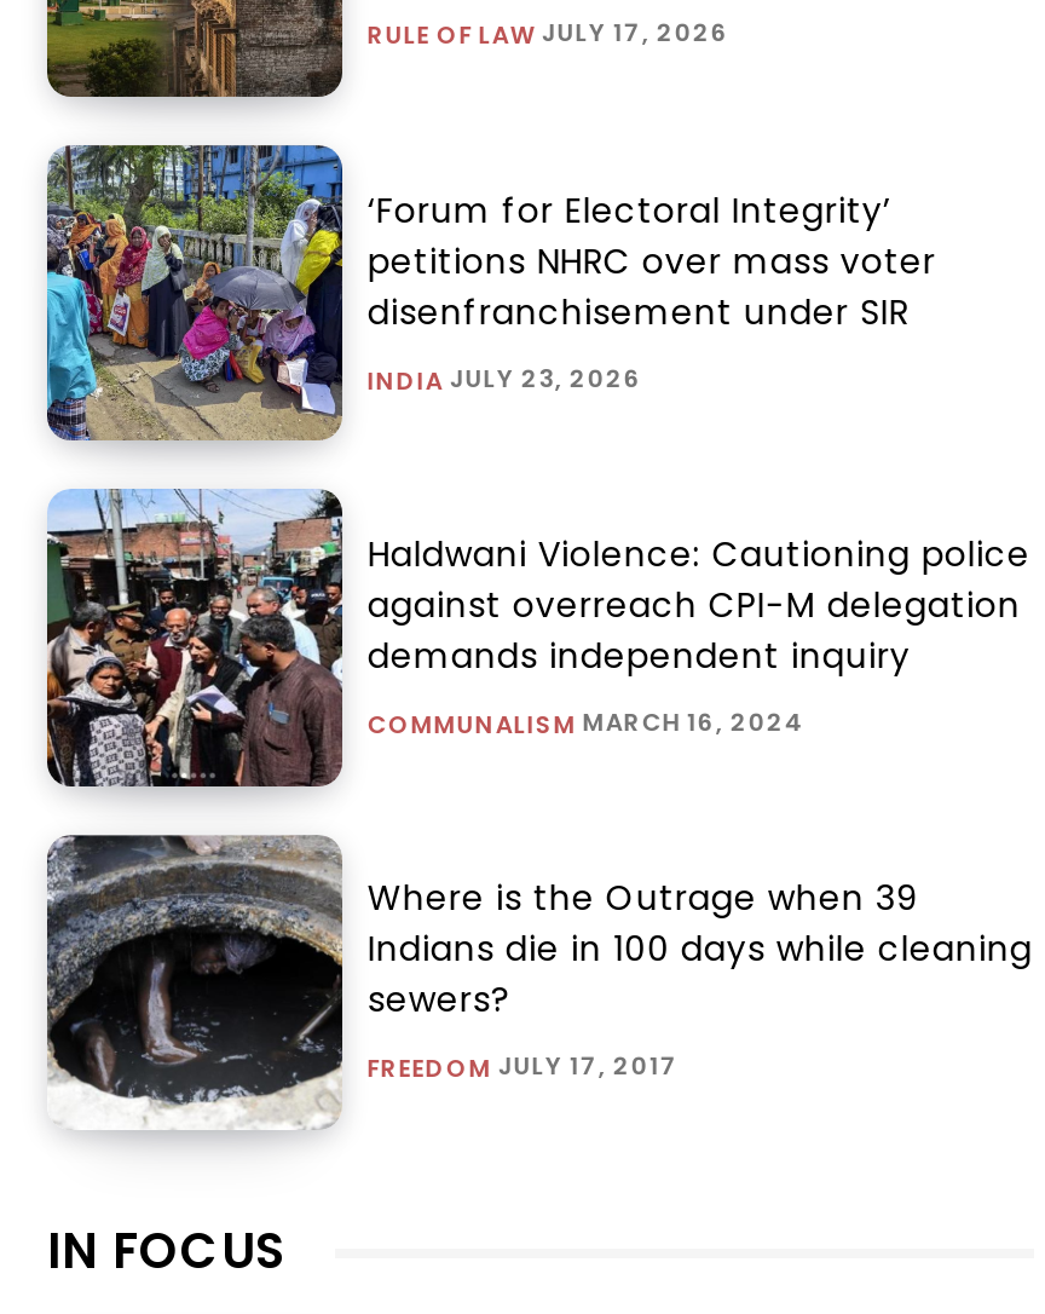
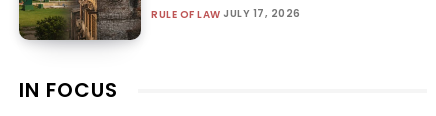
[45,143,936,455] [image] | ‘Forum for Electoral Integrity’ | petitions NHRC over mass voter | disenfranchisement under SIR | INDIA JULY 23, 2026 -> none
[45,486,1030,801] [image] | Haldwani Violence: Cautioning police | against overreach CPI-M delegation | demands independent inquiry | COMMUNALISM MARCH 16, 2024 -> none
[47,832,1033,1130] [image] | Where is the Outrage when 39 | Indians die in 100 days while cleaning | sewers? | FREEDOM JULY 17, 2017 -> none

